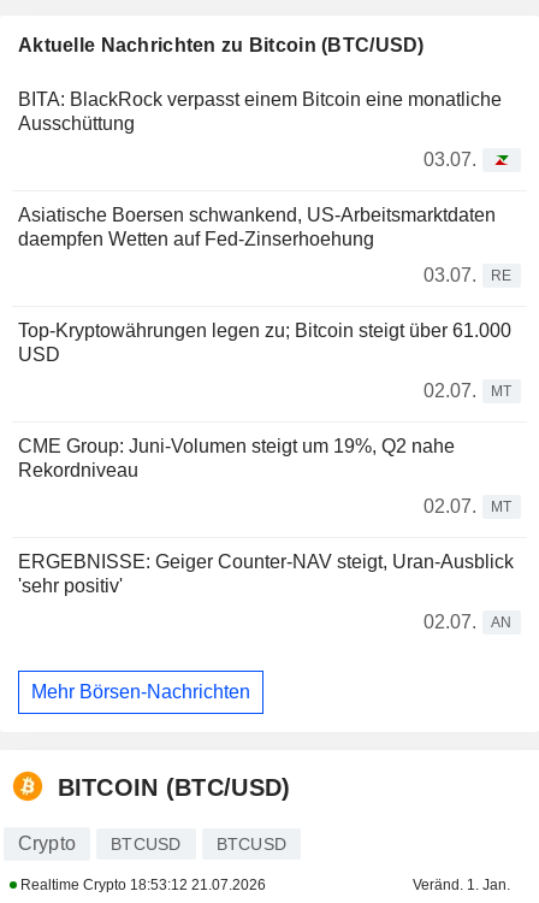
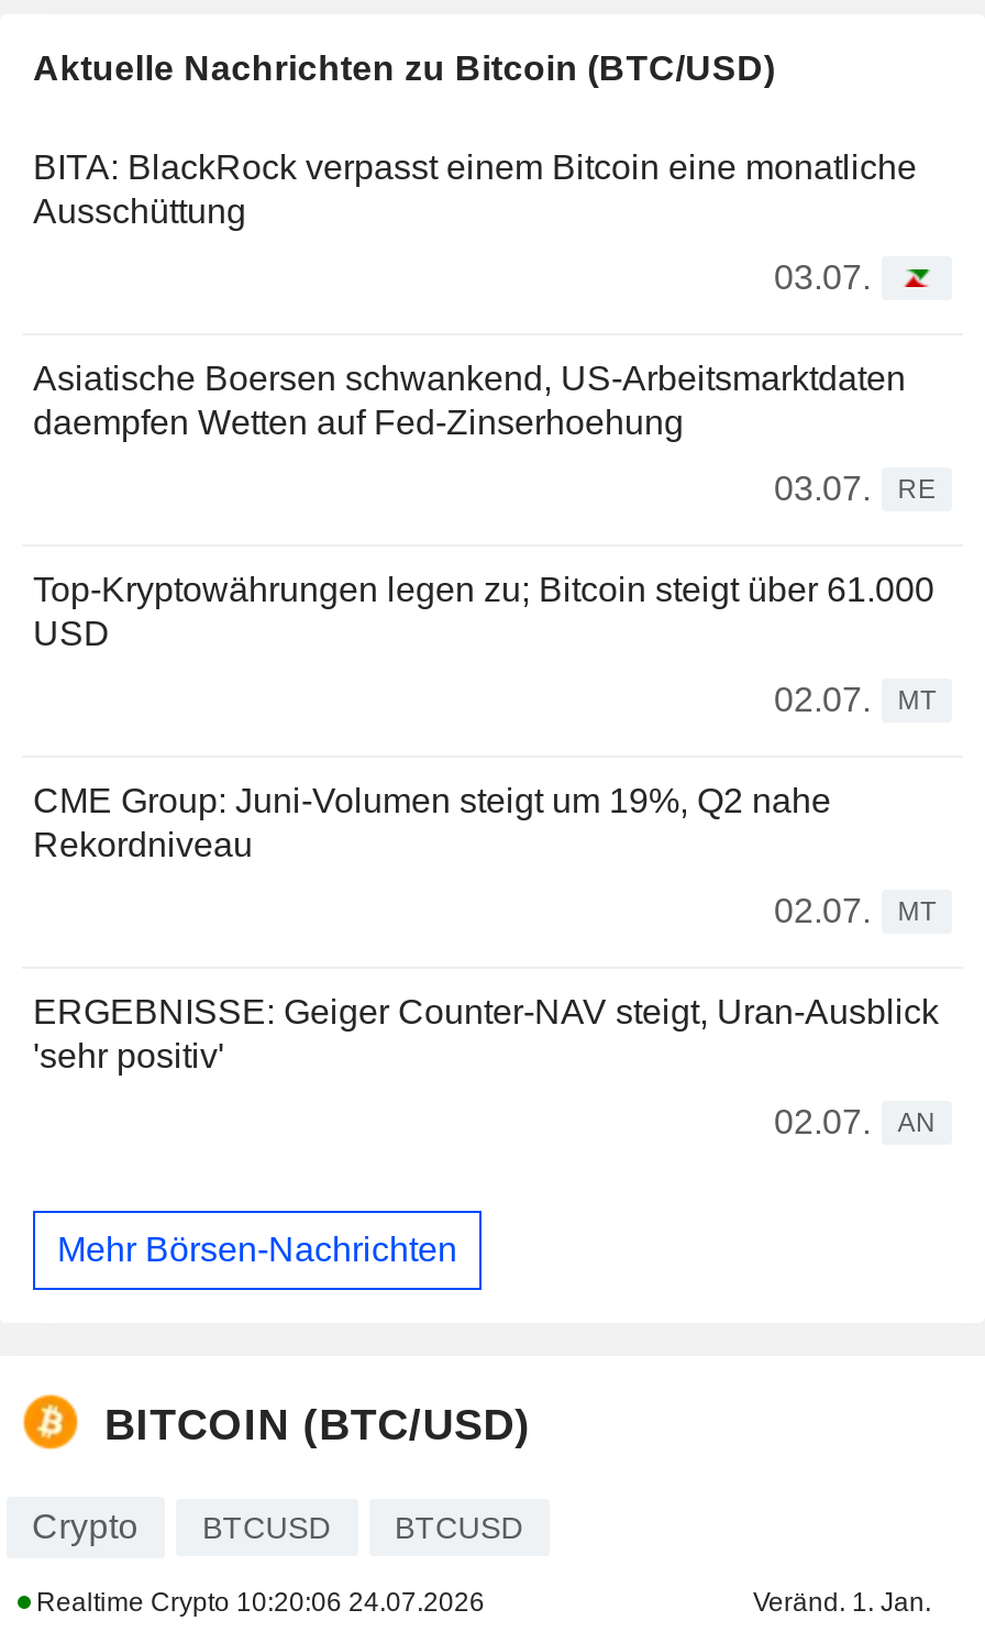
[16,876,265,893] Realtime Crypto 18:53:12 21.07.2026 -> [30,1586,485,1617] Realtime Crypto 10:20:06 24.07.2026

